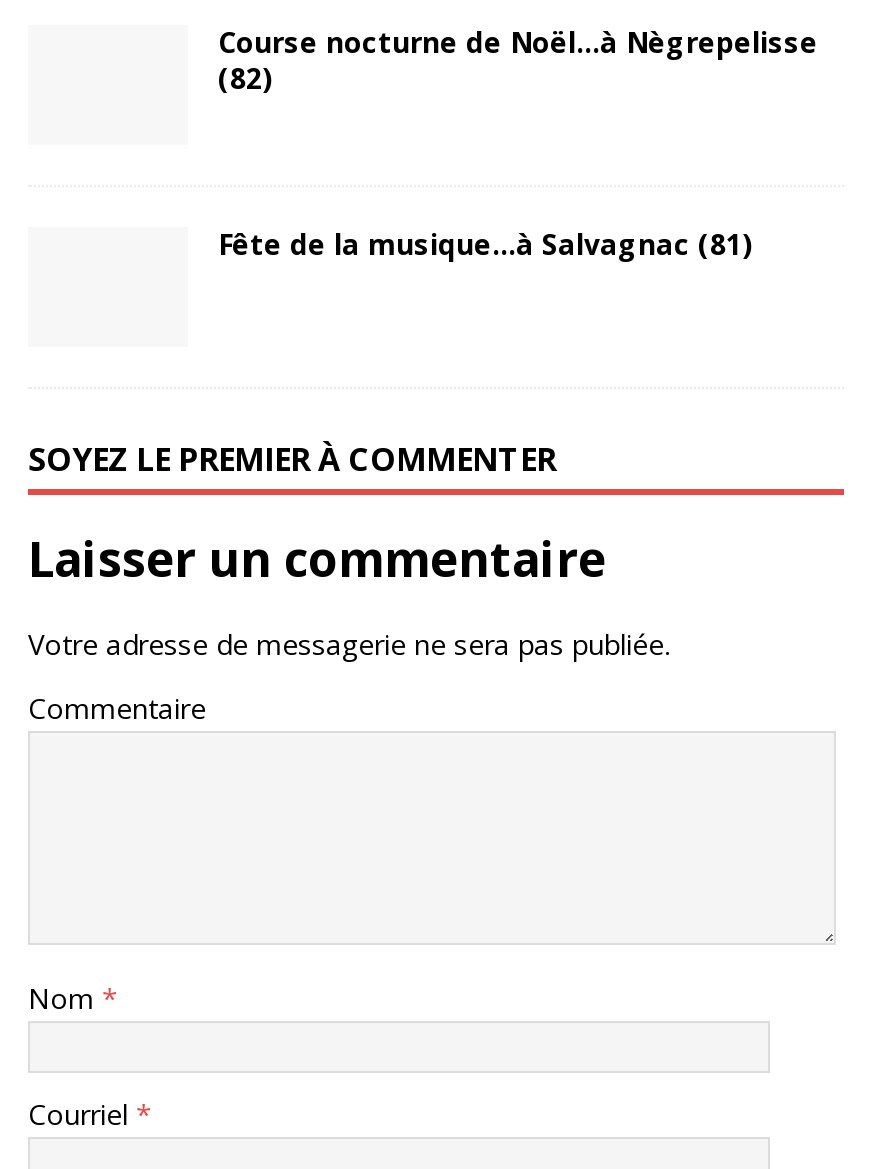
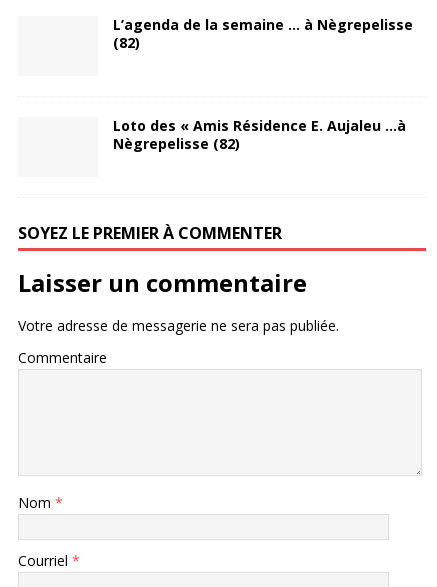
[218,22,818,60] Course nocturne de Noël…à Nègrepelisse -> [113,15,413,34] L’agenda de la semaine … à Nègrepelisse
[218,225,752,263] Fête de la musique…à Salvagnac (81) -> [113,116,406,153] Loto des « Amis Résidence E. Aujaleu …à | Nègrepelisse (82)

